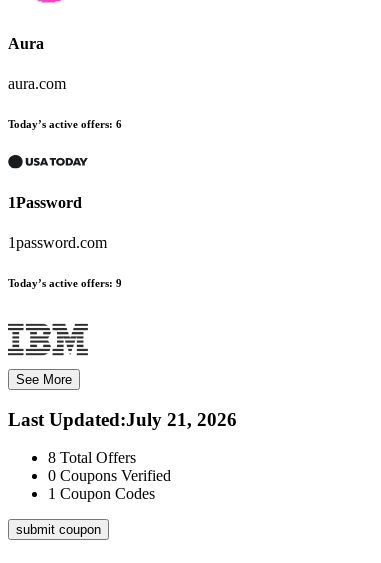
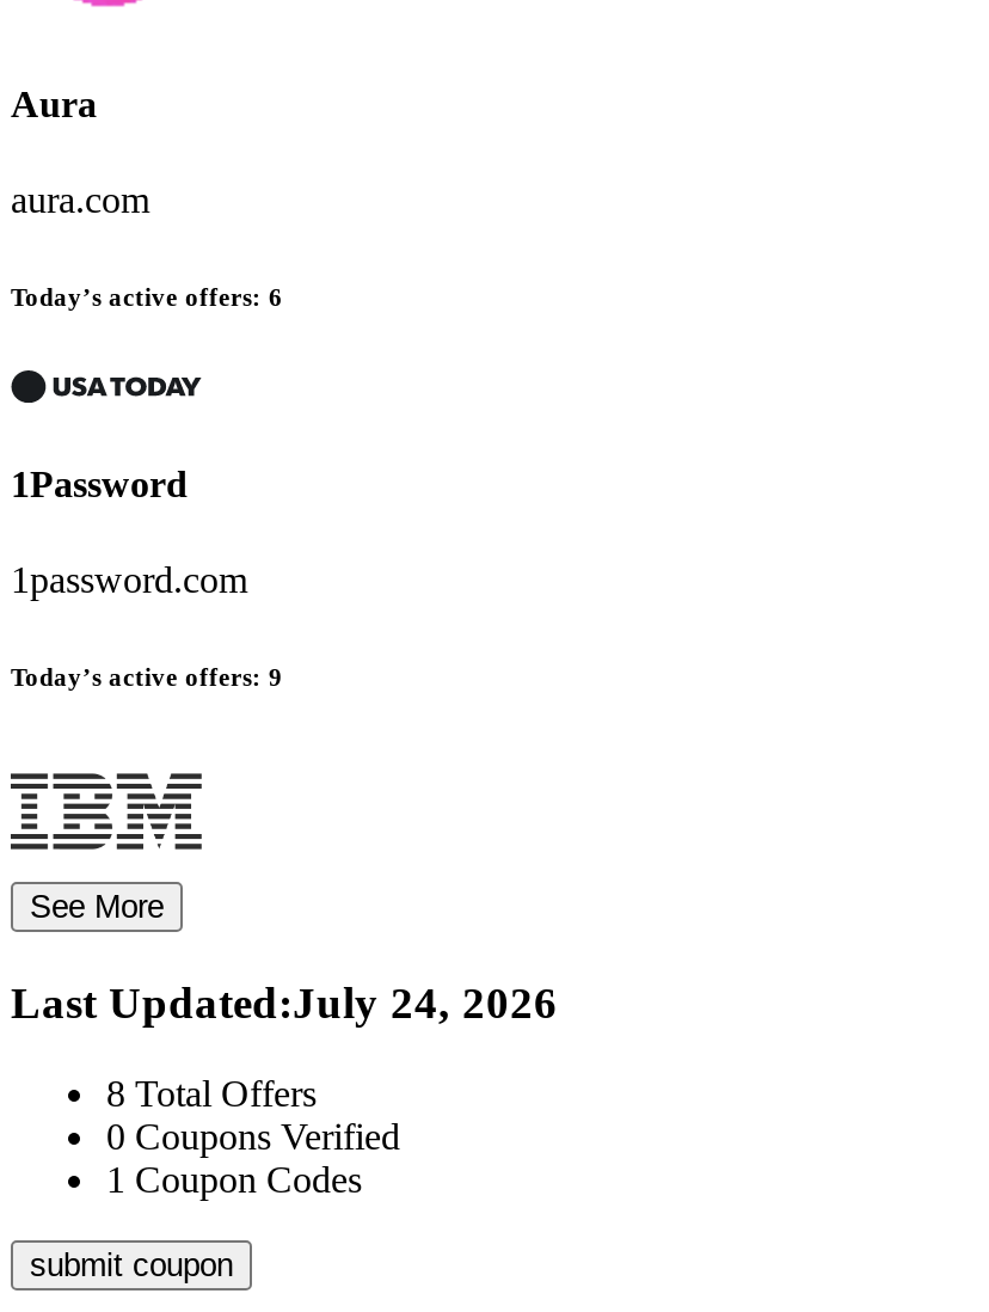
[8,409,237,430] Last Updated:July 21, 2026 -> [11,977,558,1027] Last Updated:July 24, 2026

